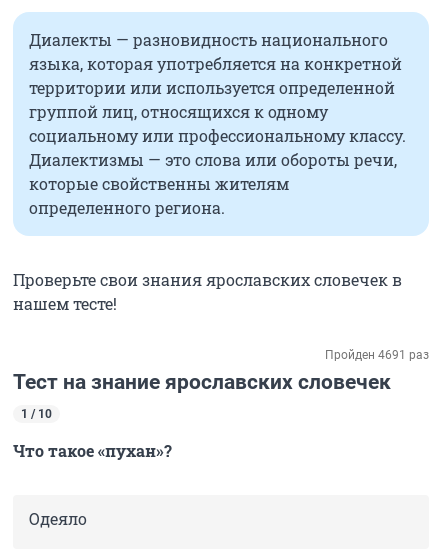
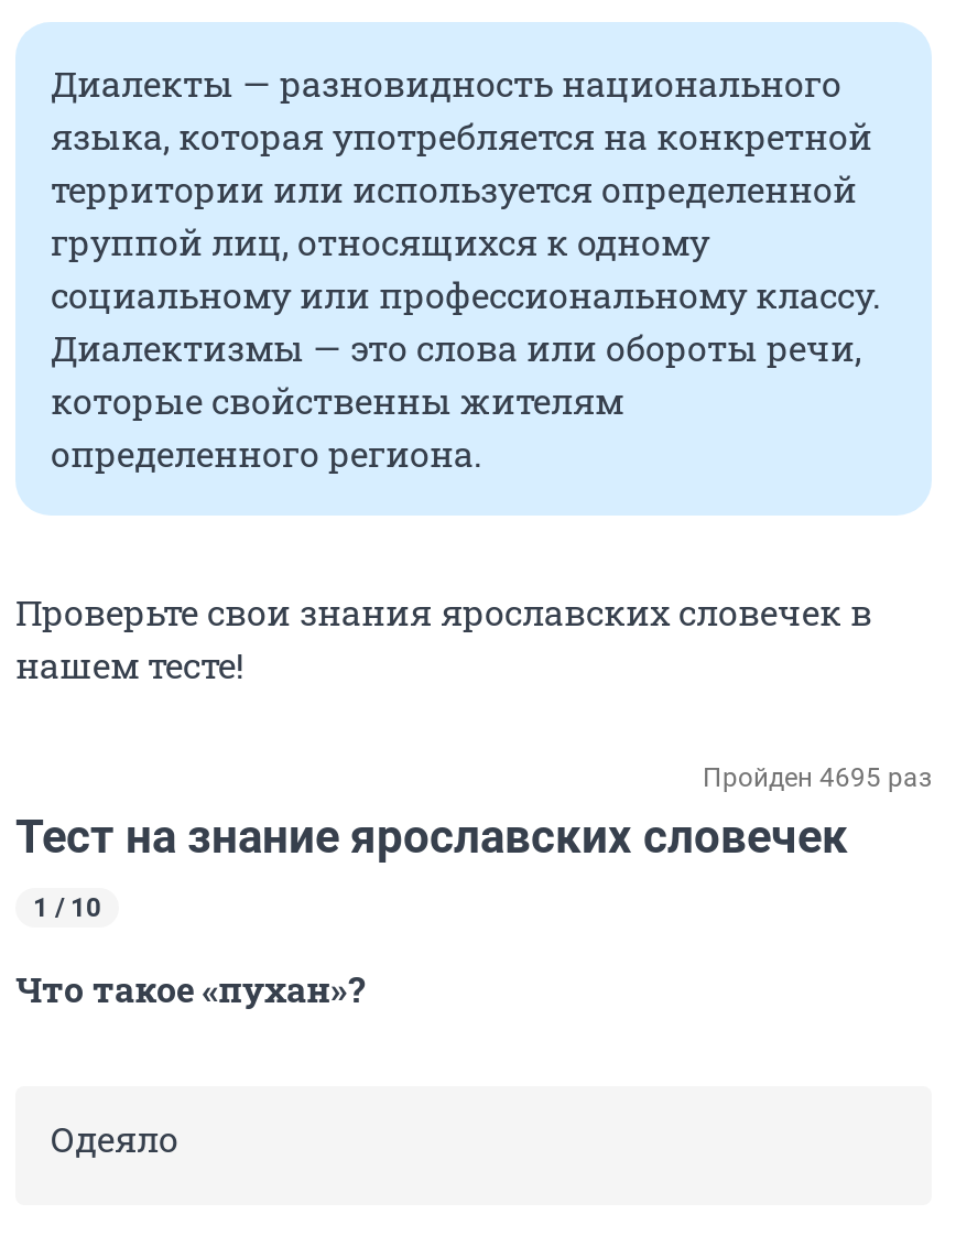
[325,348,429,362] Пройден 4691 раз -> [703,763,932,794] Пройден 4695 раз

